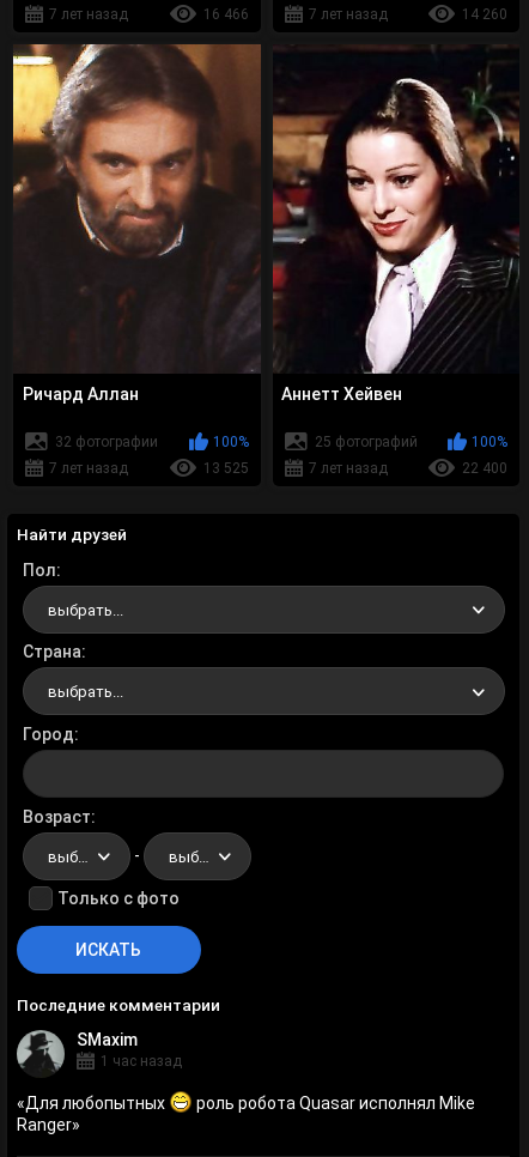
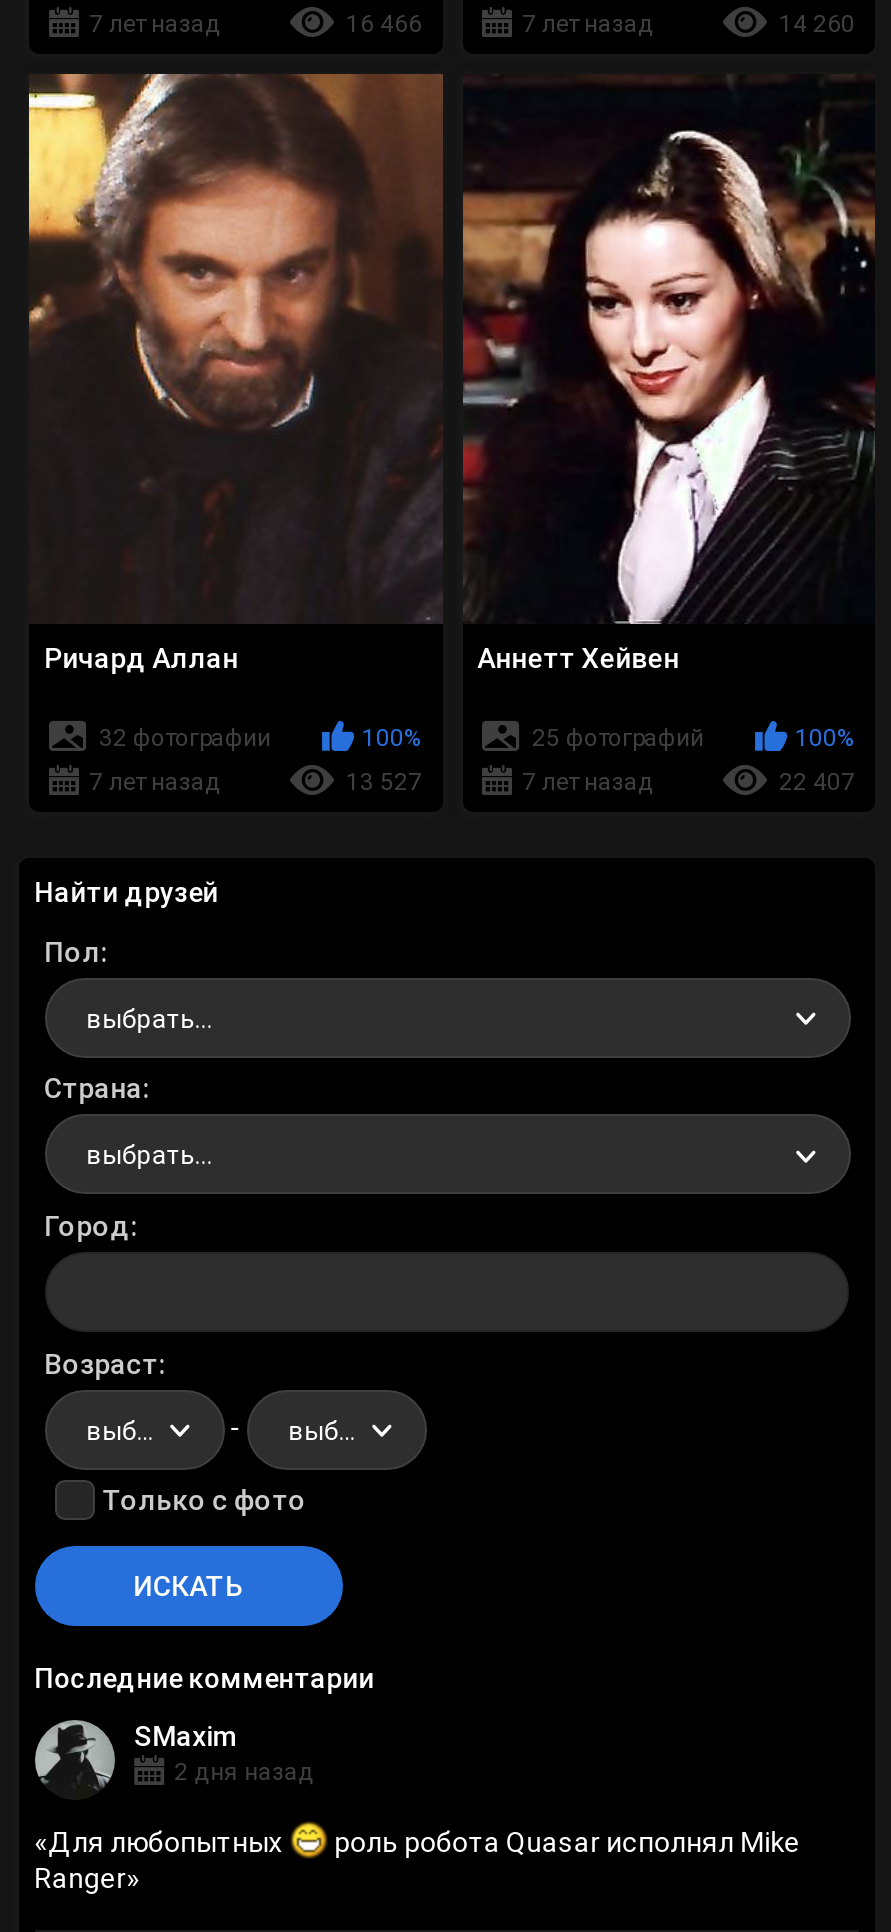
[203,460,248,477] 13 525 -> [346,768,422,796] 13 527
[462,460,507,477] 22 400 -> [779,768,855,796] 22 407
[100,1053,181,1070] 1 час назад -> [174,1758,314,1786] 2 дня назад

